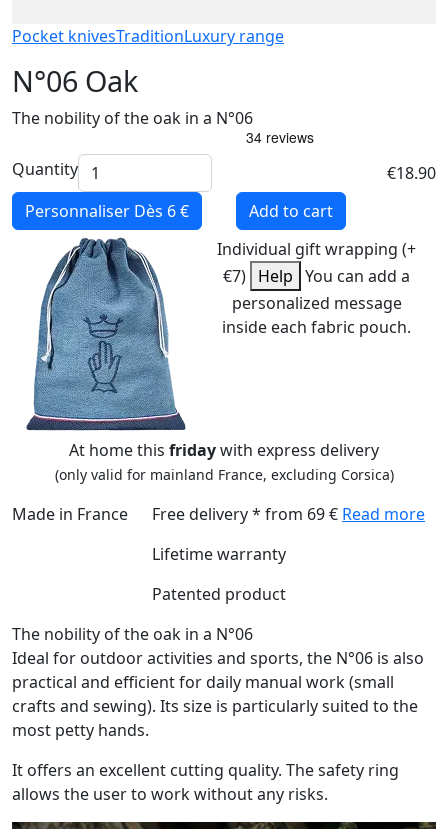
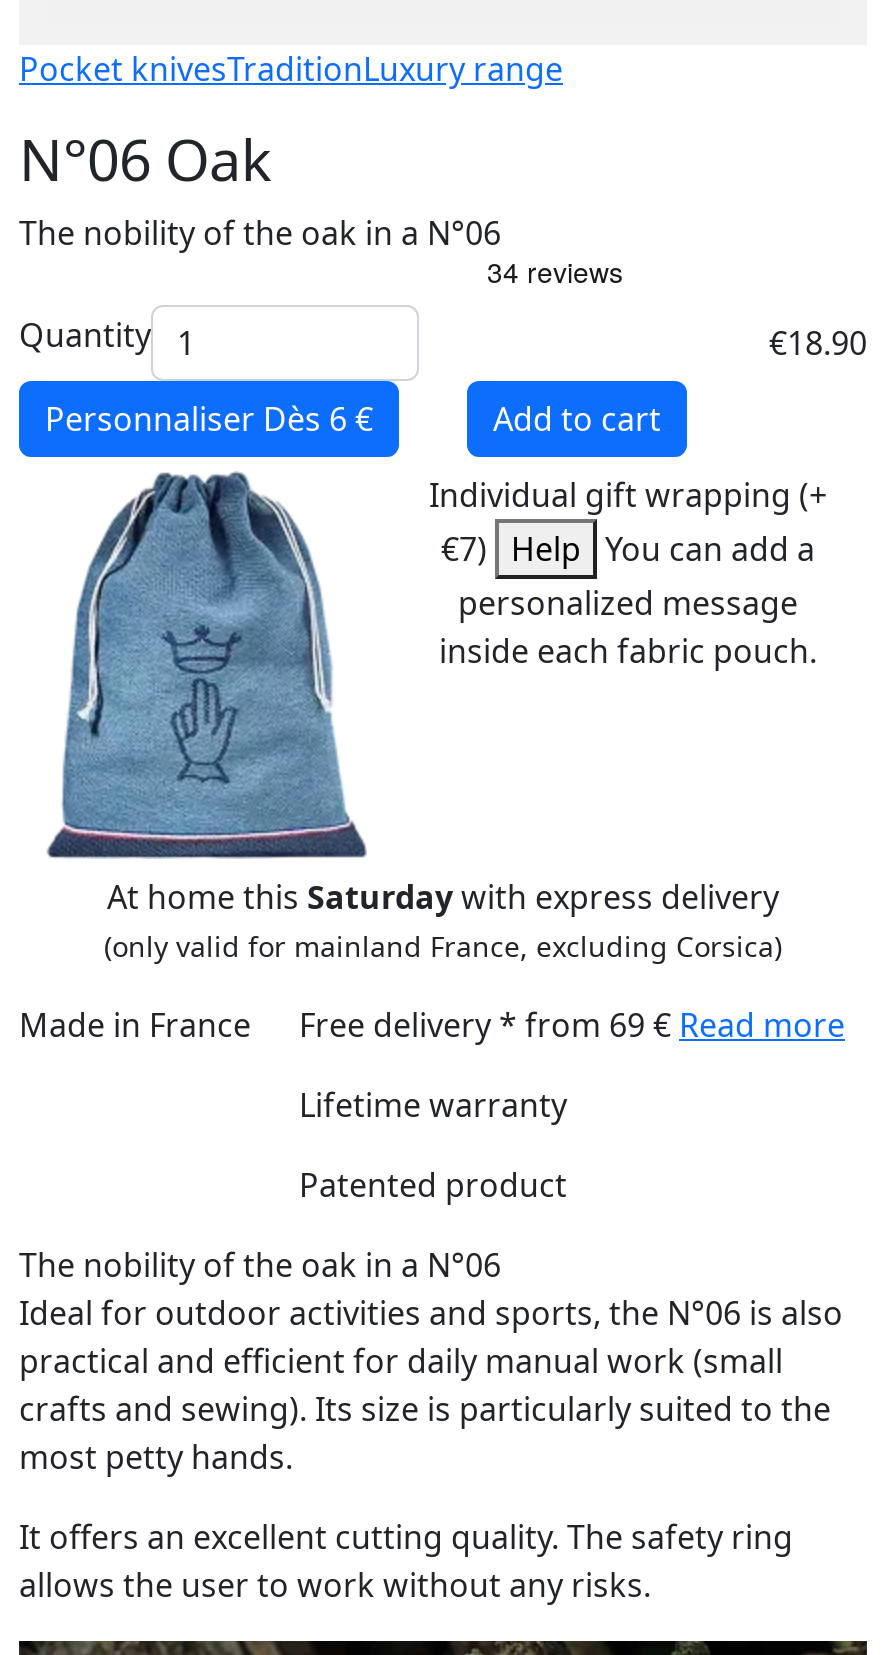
[69,439,379,461] At home this friday with express delivery -> [107,874,779,918] At home this Saturday with express delivery

